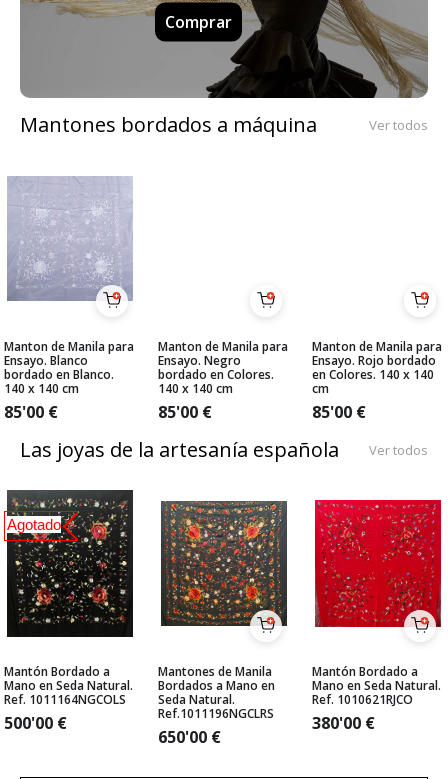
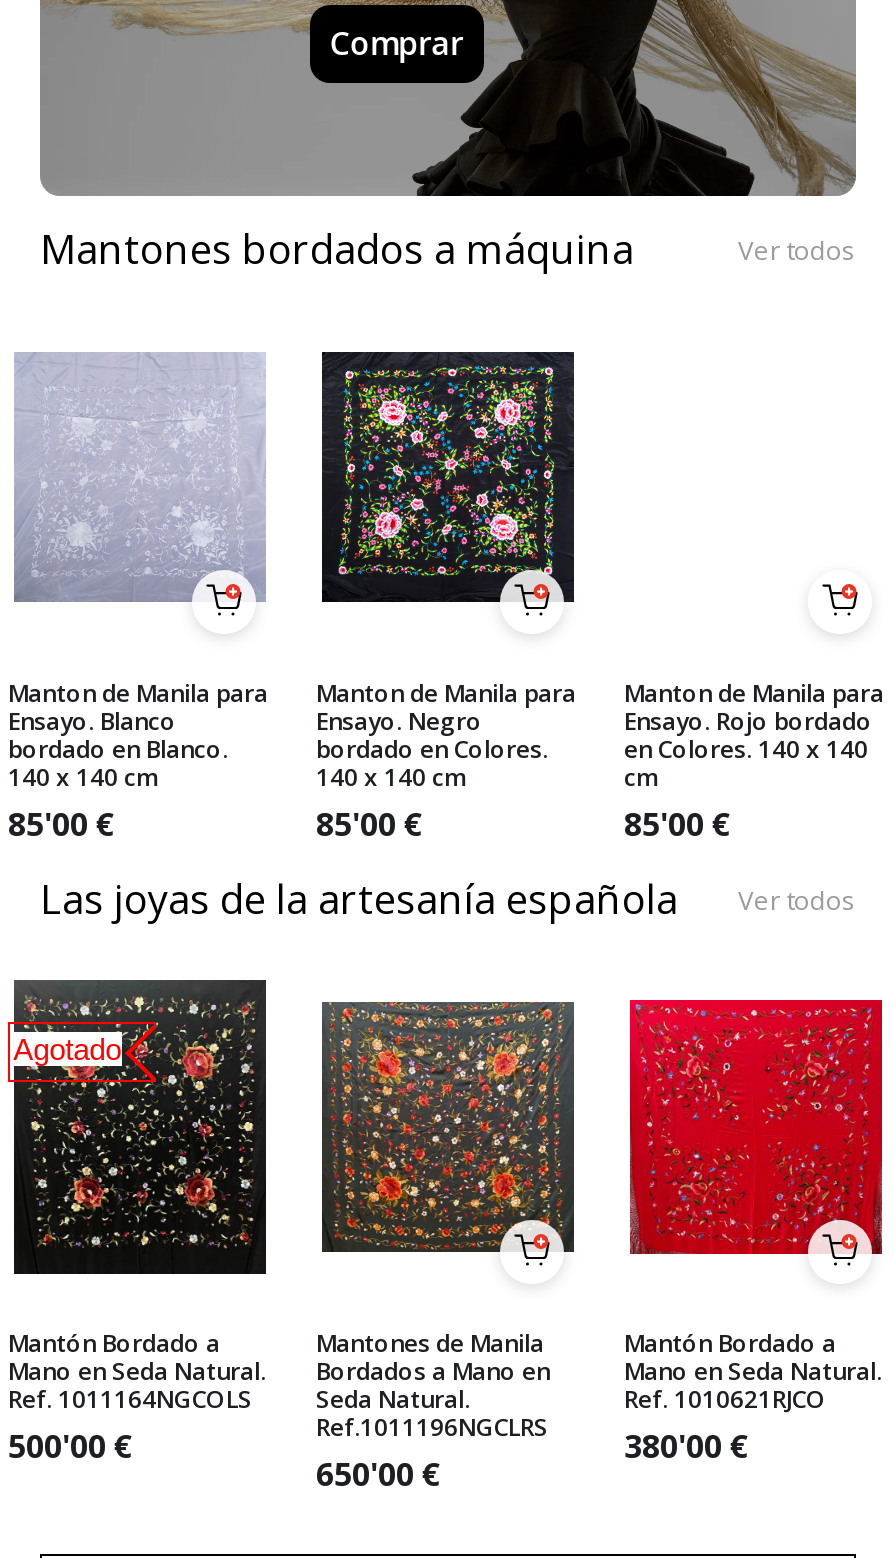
none -> [320,350,576,604] [image]

